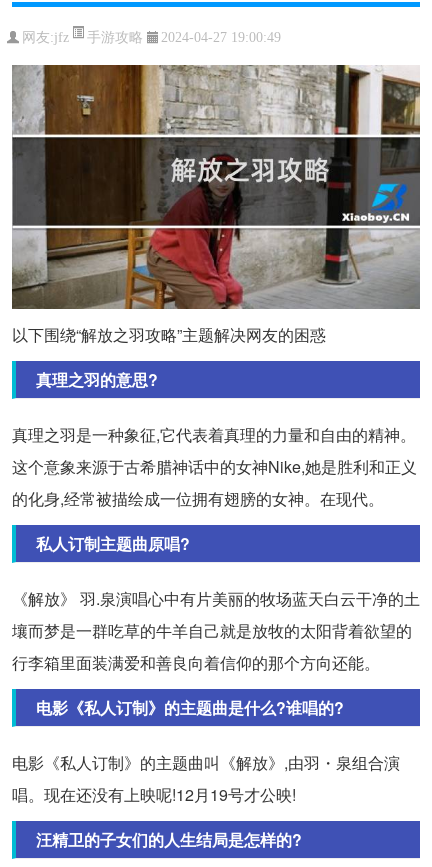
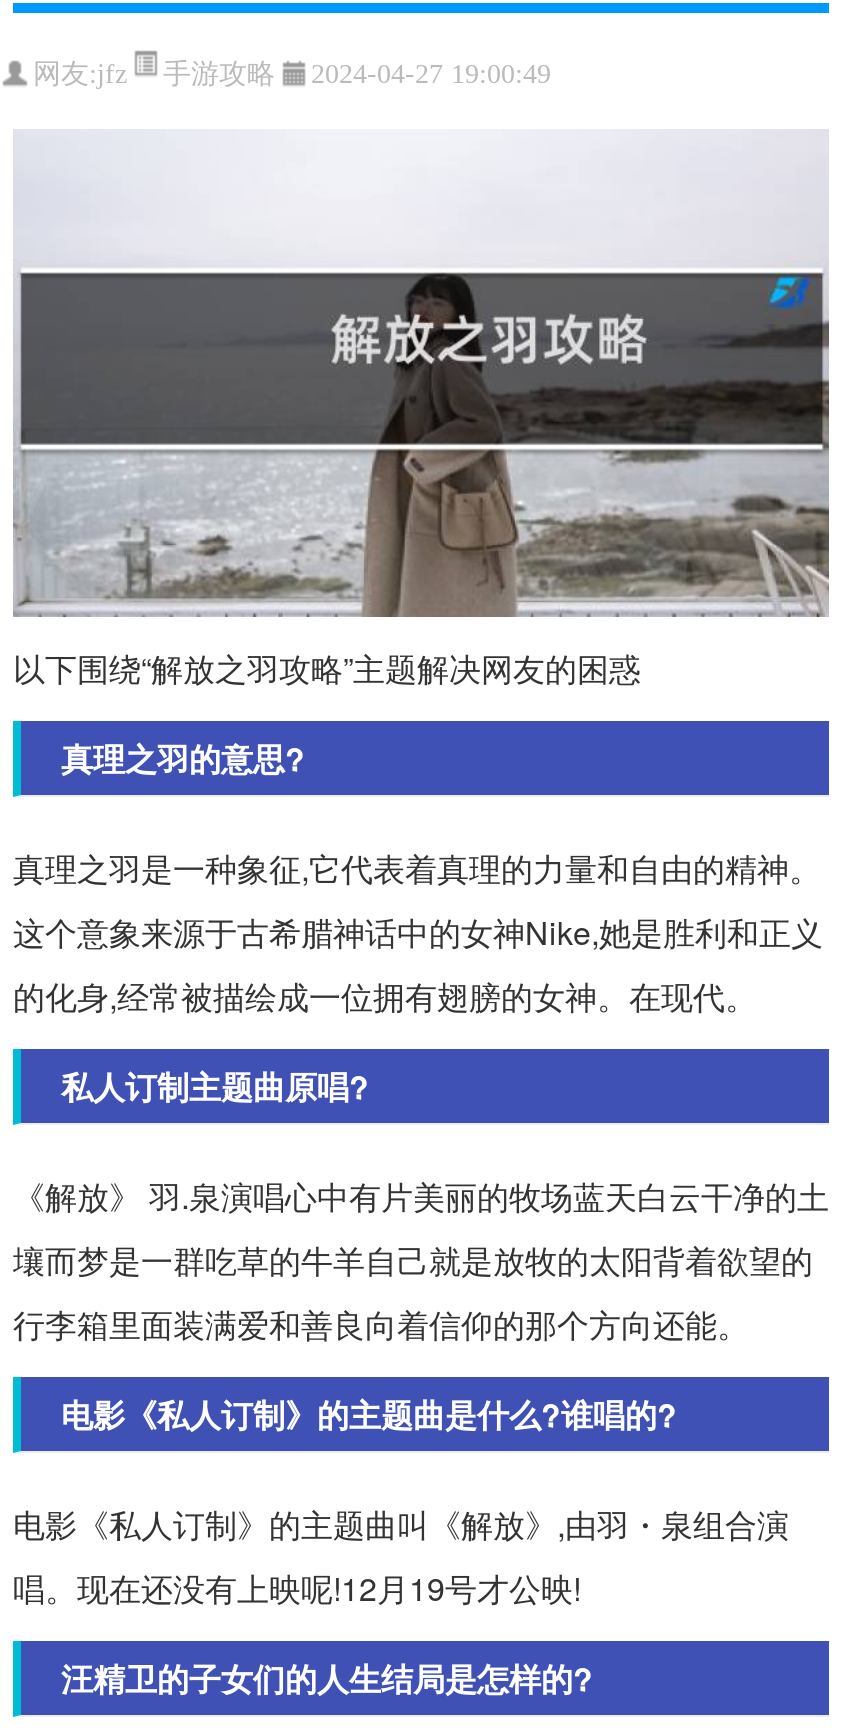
[12,64,421,309] [image] -> [15,129,829,617] [image]

